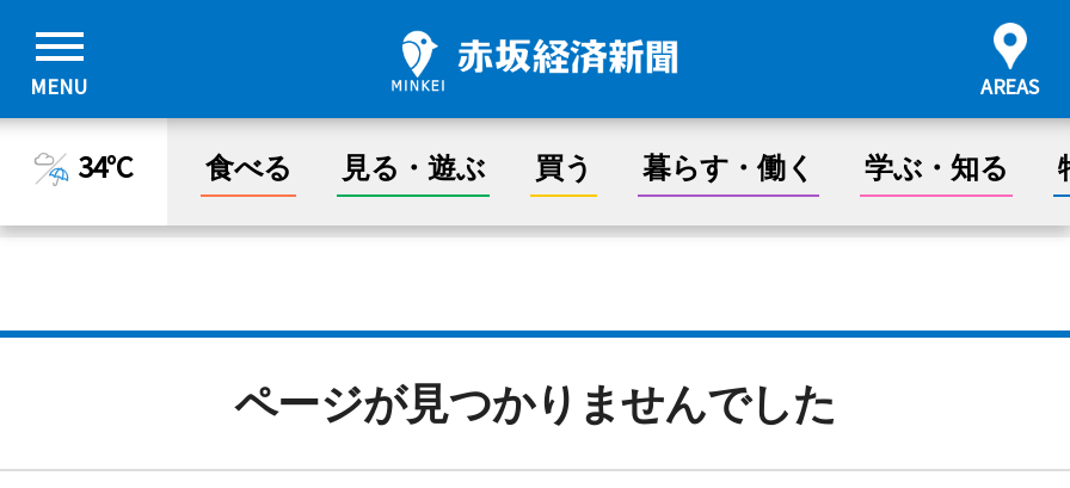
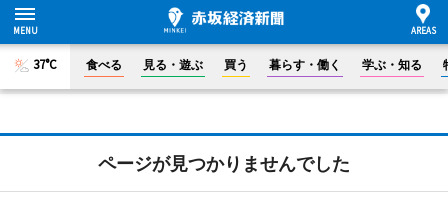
[78,148,135,189] 34°C -> [32,56,56,73] 37°C

